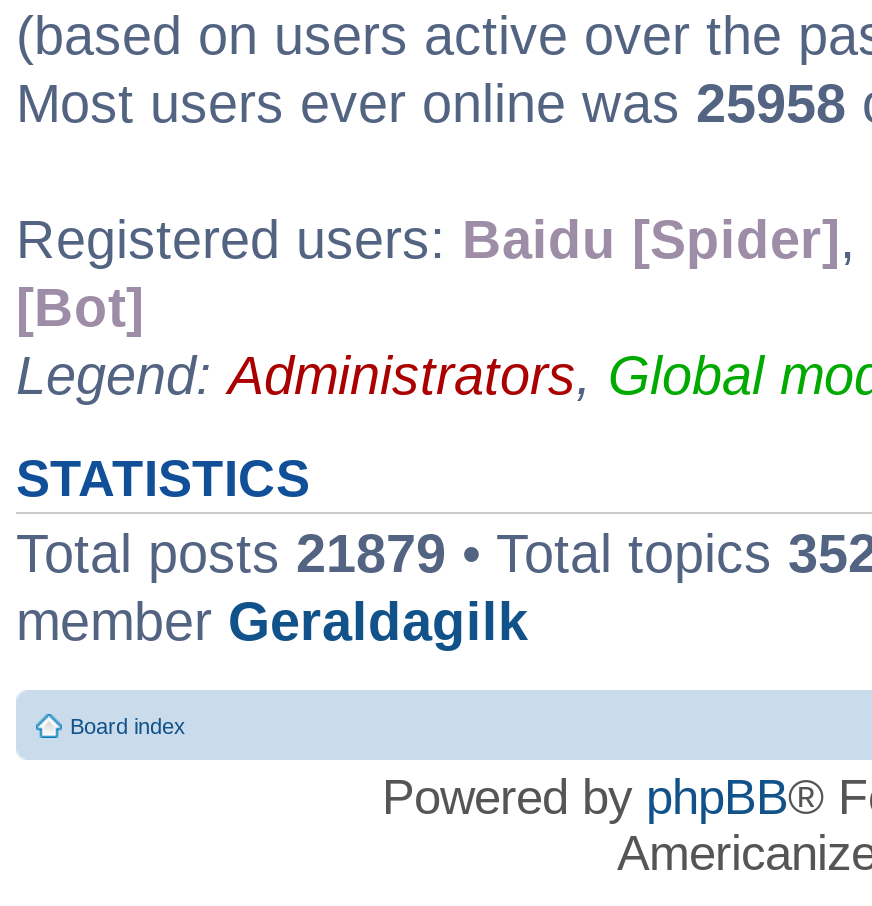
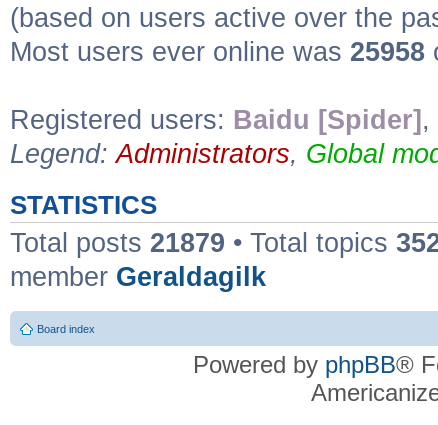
[16,278,144,338] [Bot] -> none

